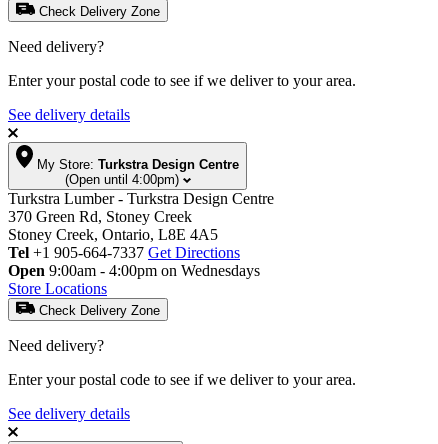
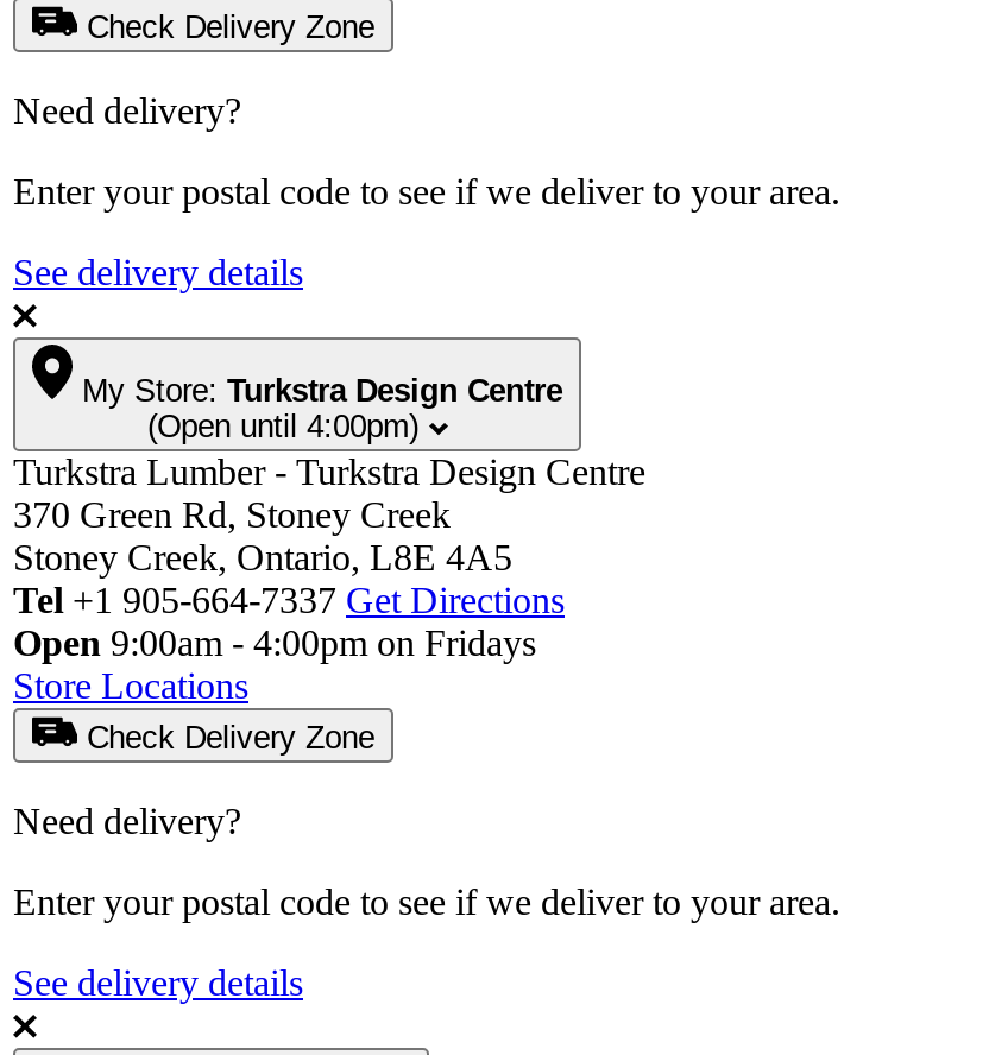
[8,262,260,279] Open 9:00am - 4:00pm on Wednesdays -> [13,623,536,663] Open 9:00am - 4:00pm on Fridays

